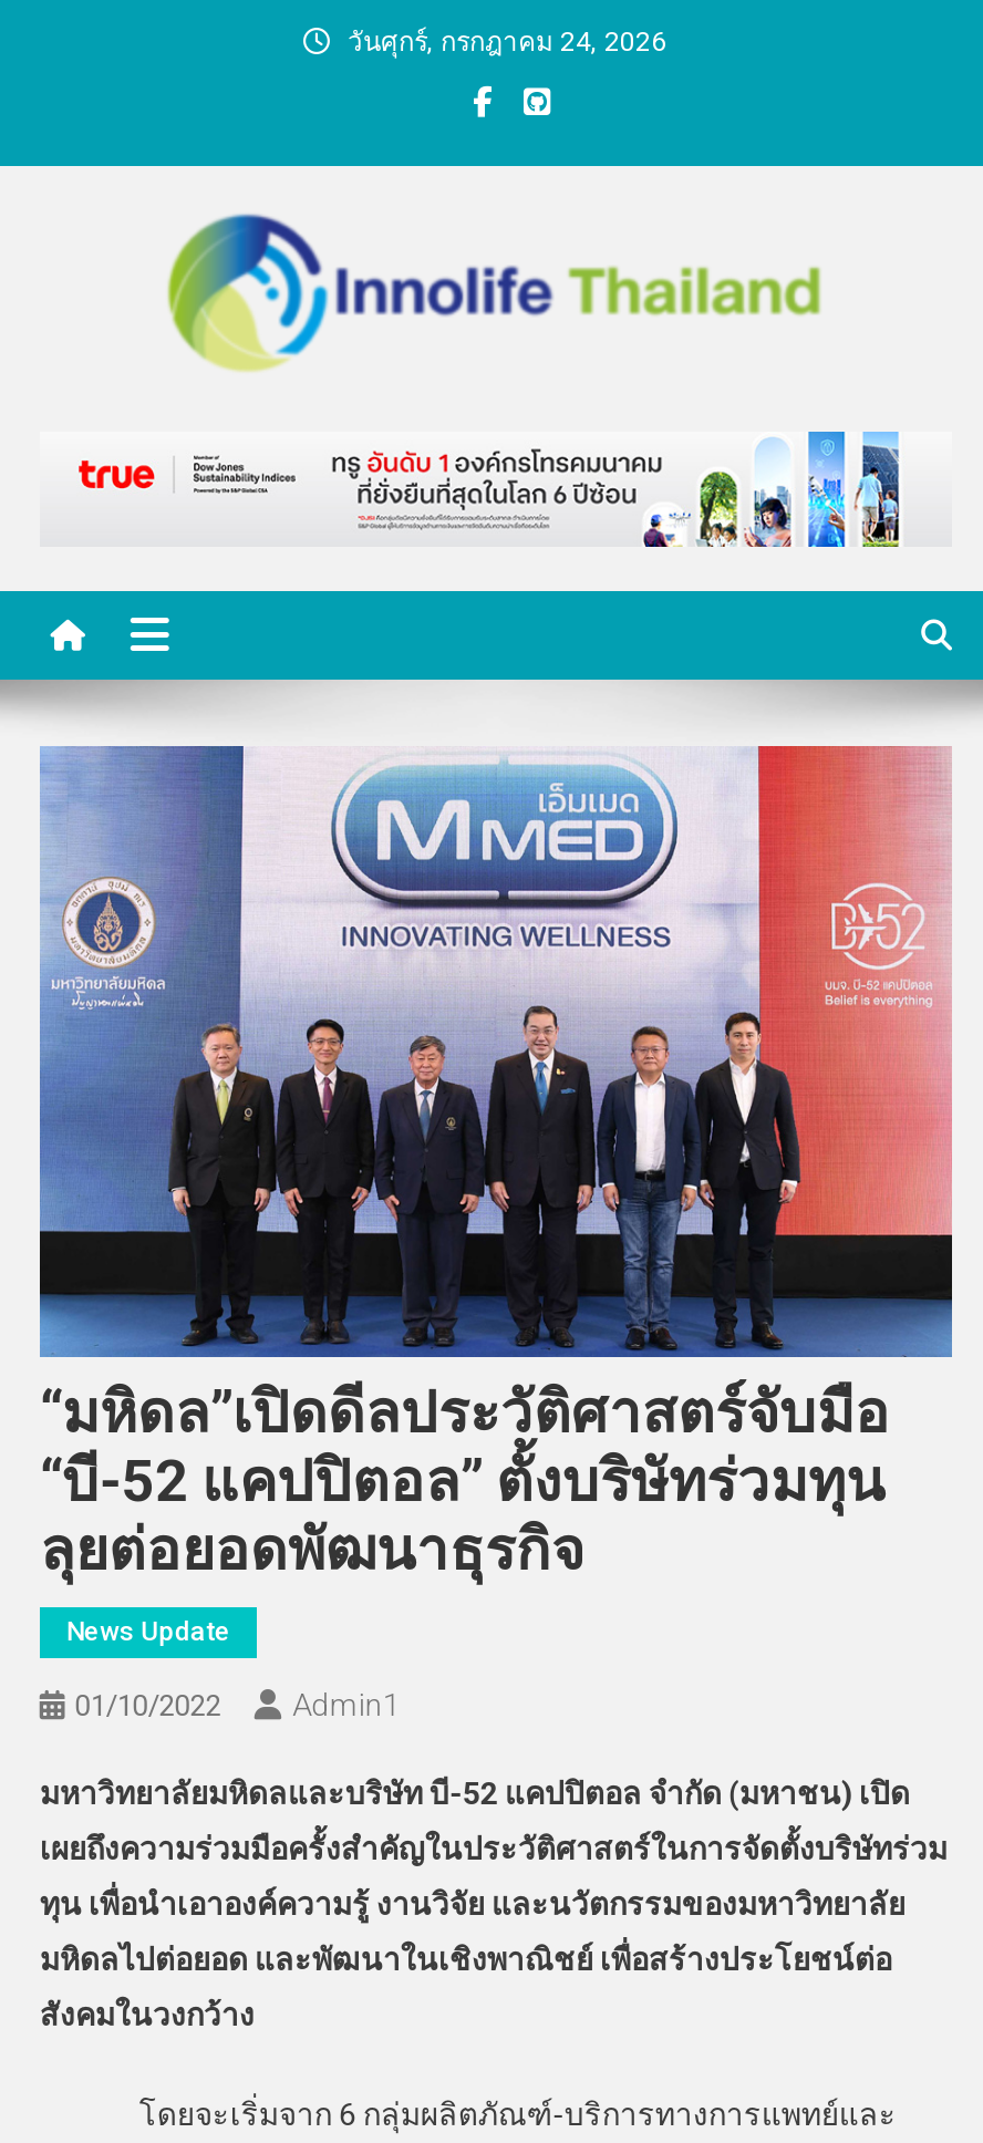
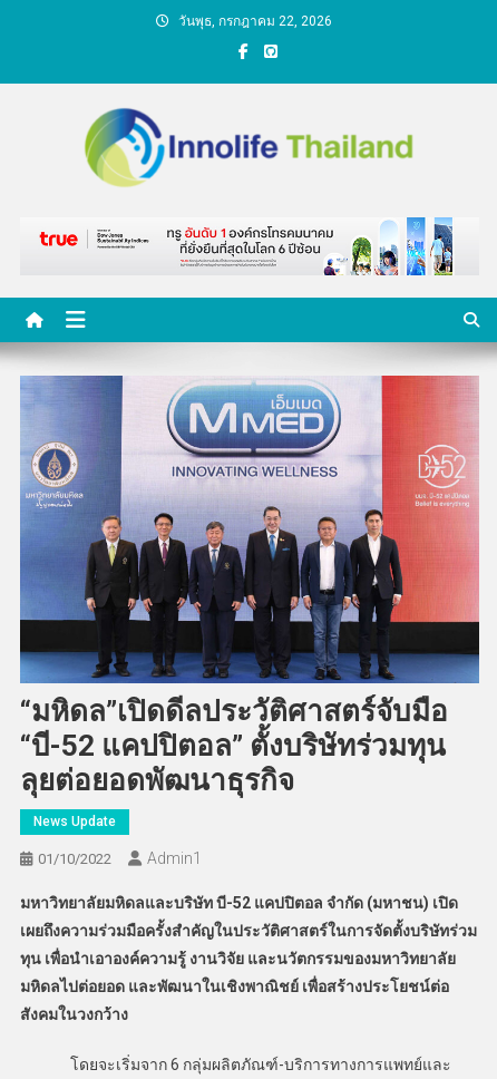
[348,27,666,58] วันศุกร์, กรกฎาคม 24, 2026 -> [178,13,332,29] วันพุธ, กรกฎาคม 22, 2026

